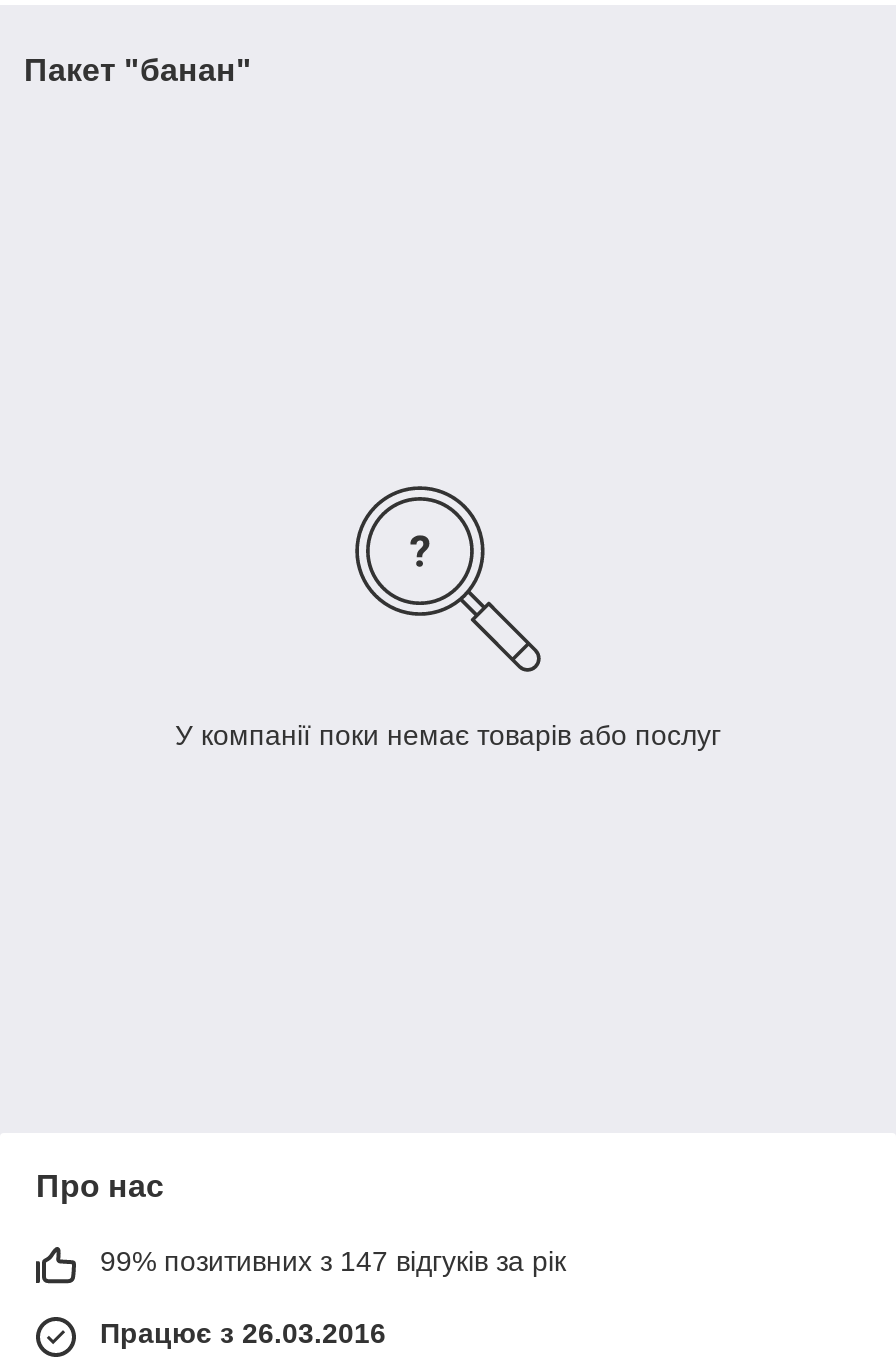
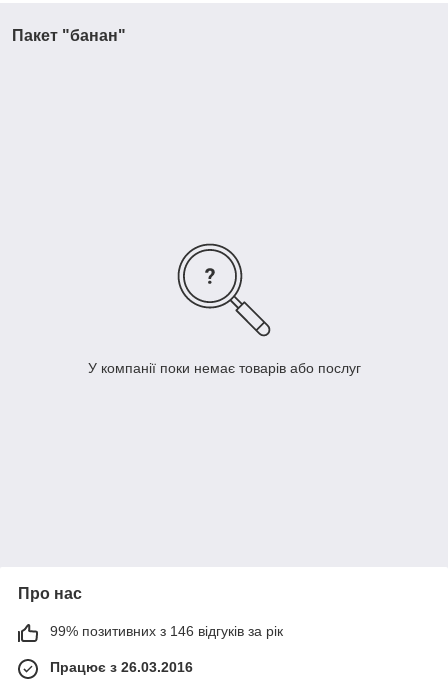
[100,1246,566,1278] 99% позитивних з 147 відгуків за рік -> [50,623,283,639] 99% позитивних з 146 відгуків за рік

